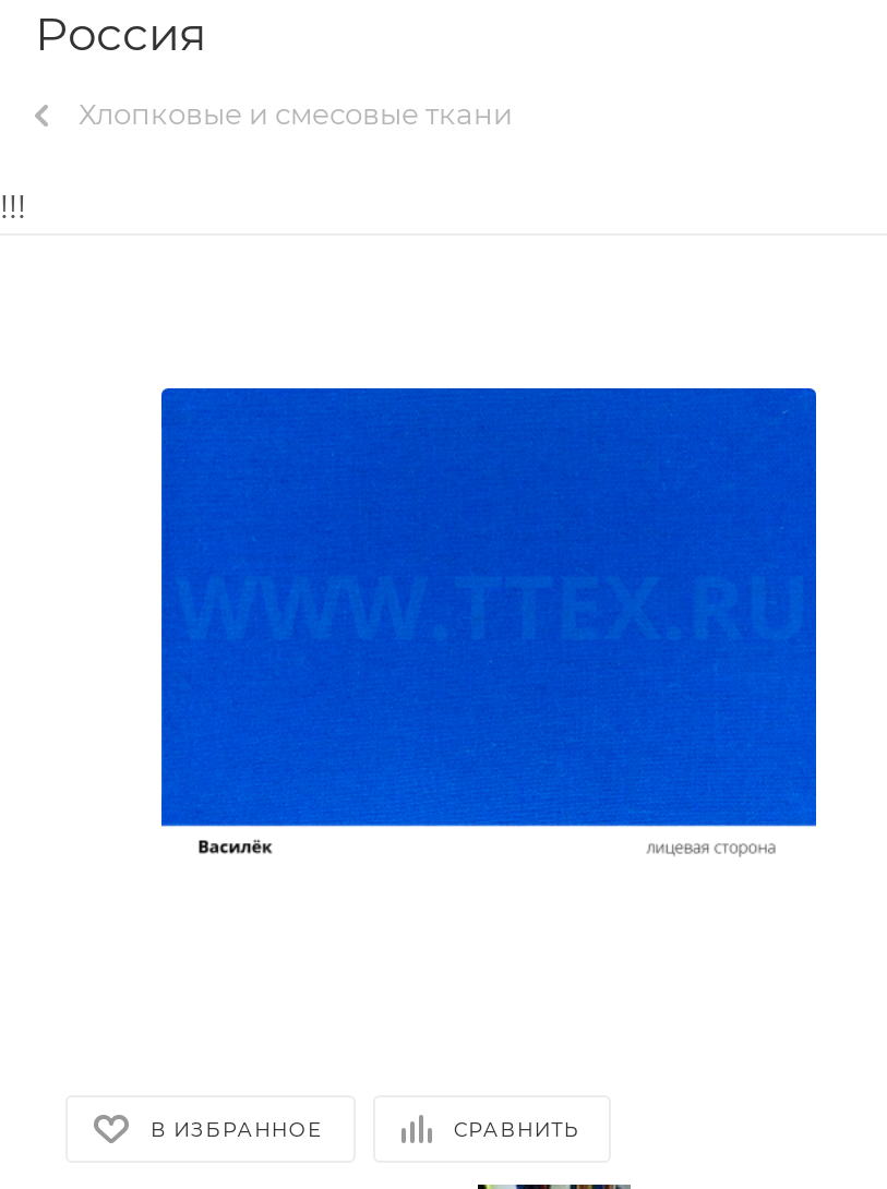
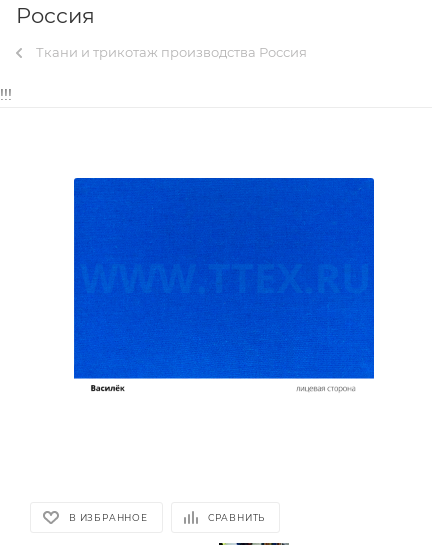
[79,96,513,131] Хлопковые и смесовые ткани -> [36,44,307,60] Ткани и трикотаж производства Россия

